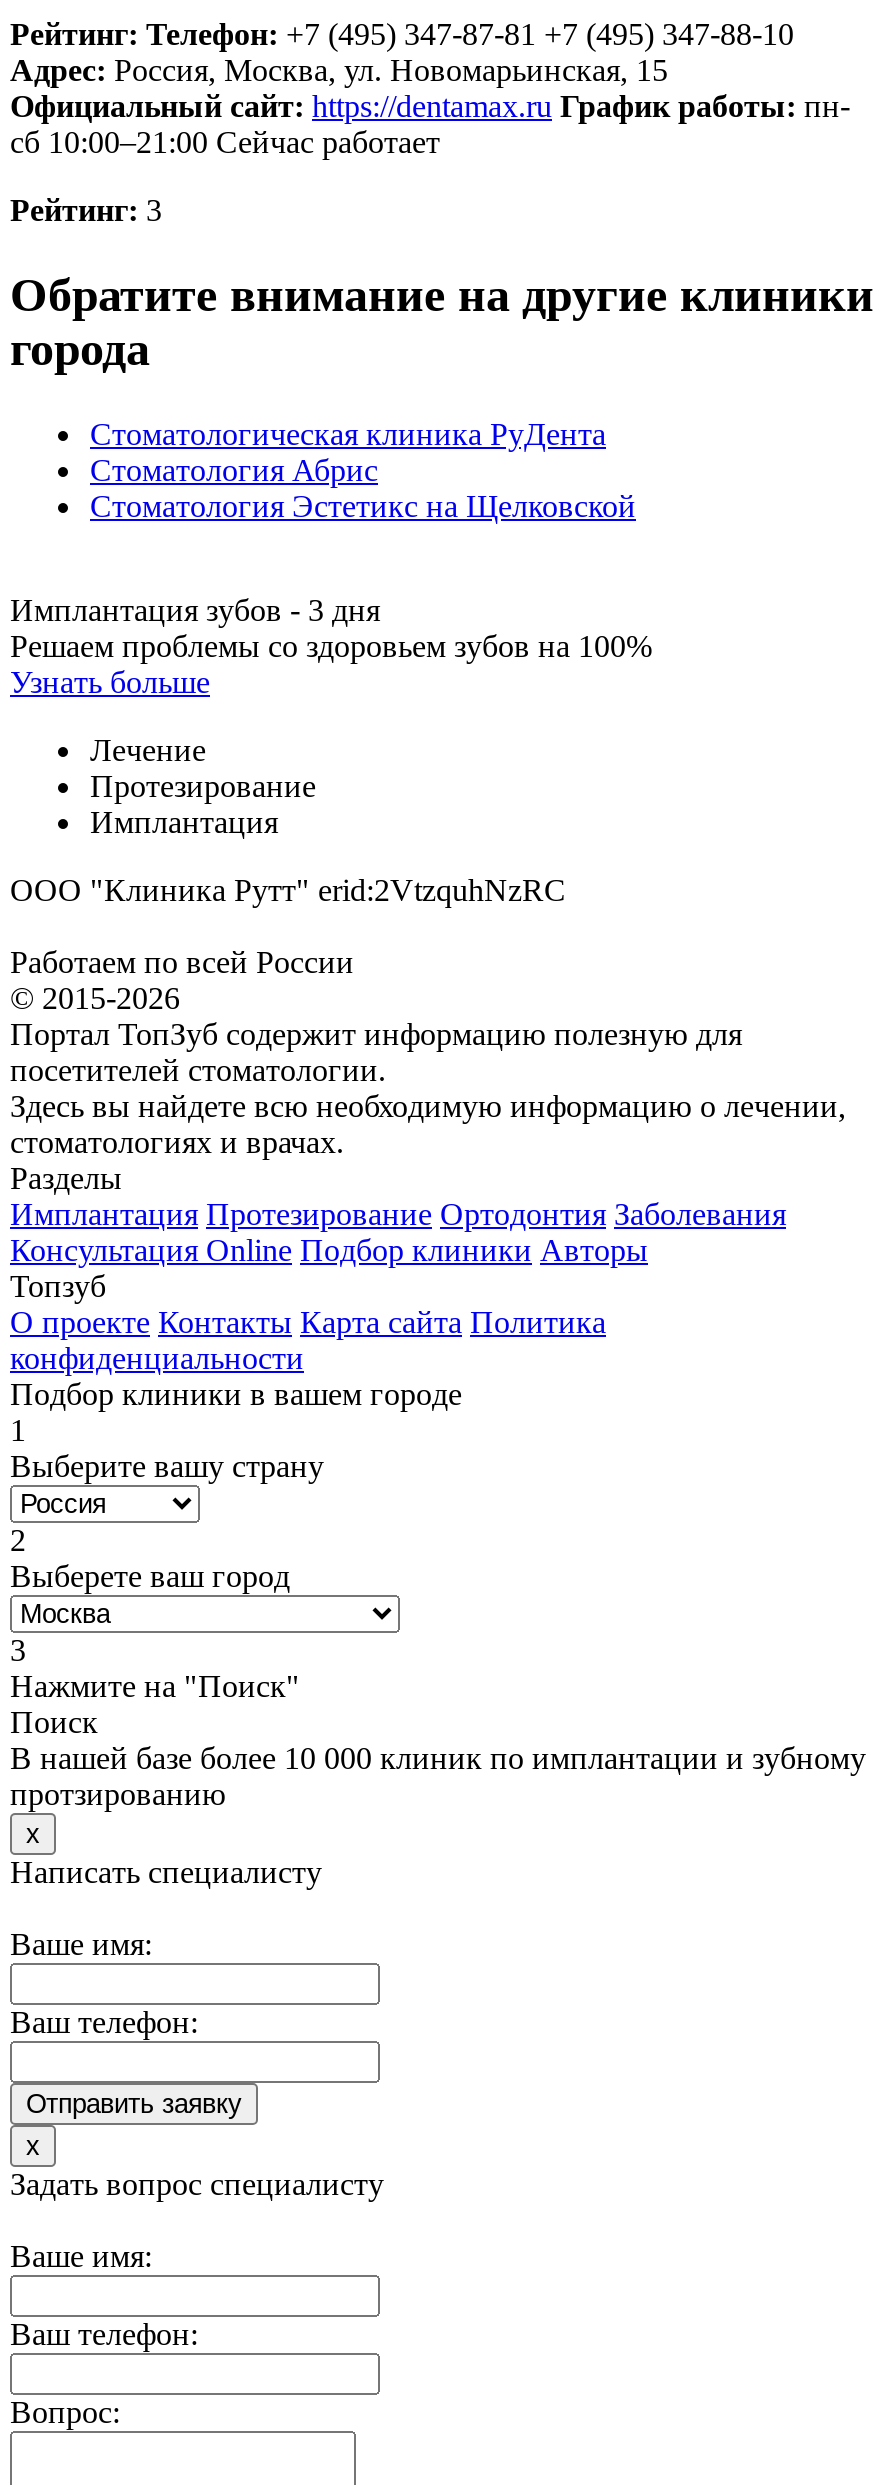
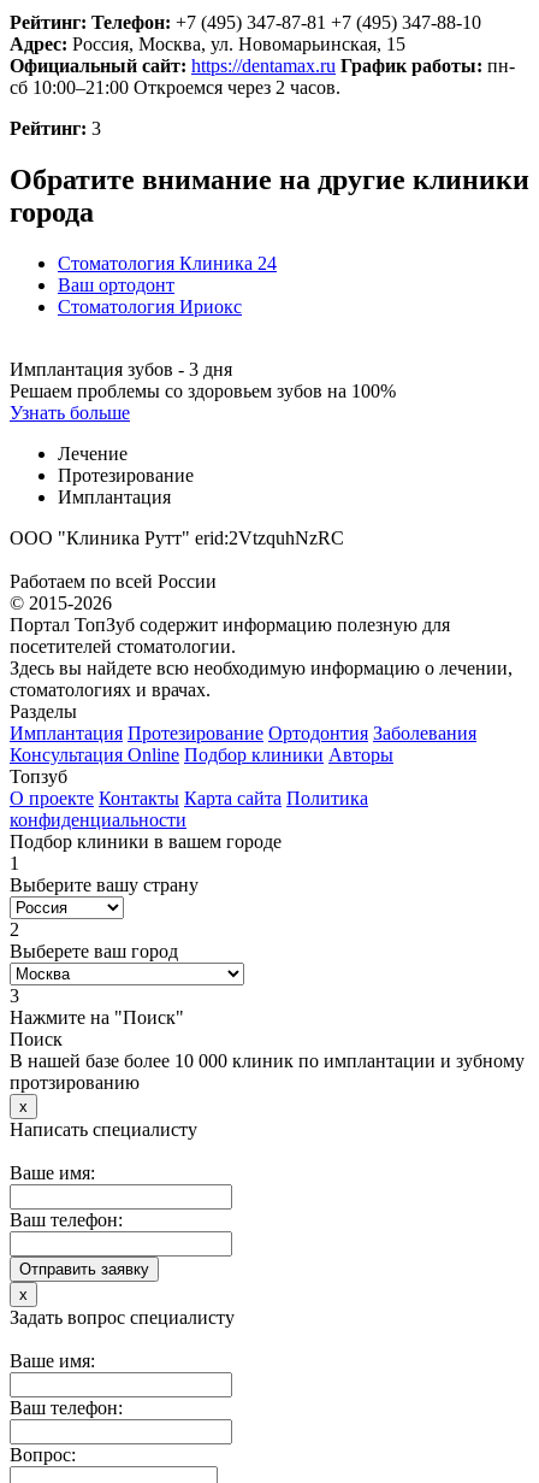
[10,126,440,160] сб 10:00–21:00 Сейчас работает -> [10,77,340,97] сб 10:00–21:00 Откроемся через 2 часов.
[90,417,636,523] Стоматологическая клиника РуДента | Стоматология Абрис | Стоматология Эстетикс на Щелковской -> [58,253,277,316] Стоматология Клиника 24 | Ваш ортодонт | Стоматология Ириокс

